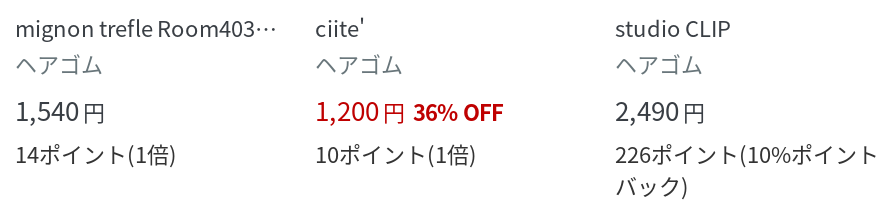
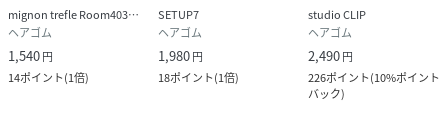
[315,11,365,45] ciite' -> [158,5,199,22] SETUP7
[315,91,503,171] 1,200 円 36% OFF | 10ポイント(1倍) -> [158,45,239,85] 1,980 円 | 18ポイント(1倍)

